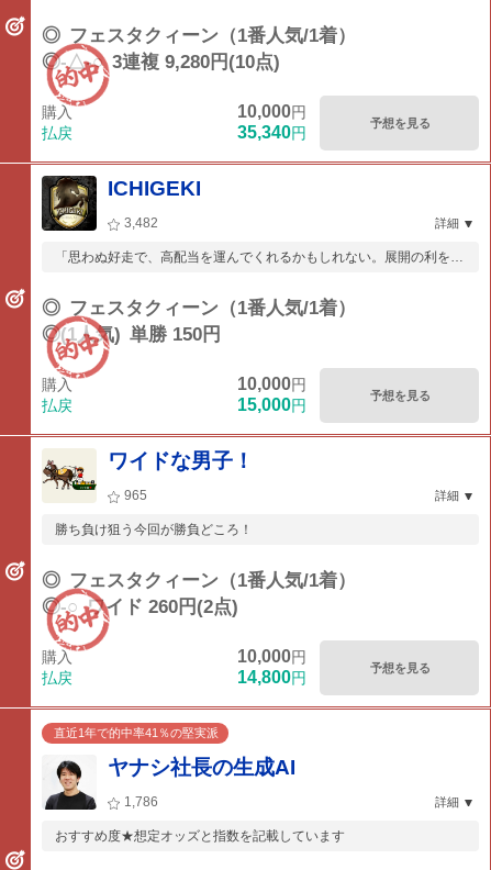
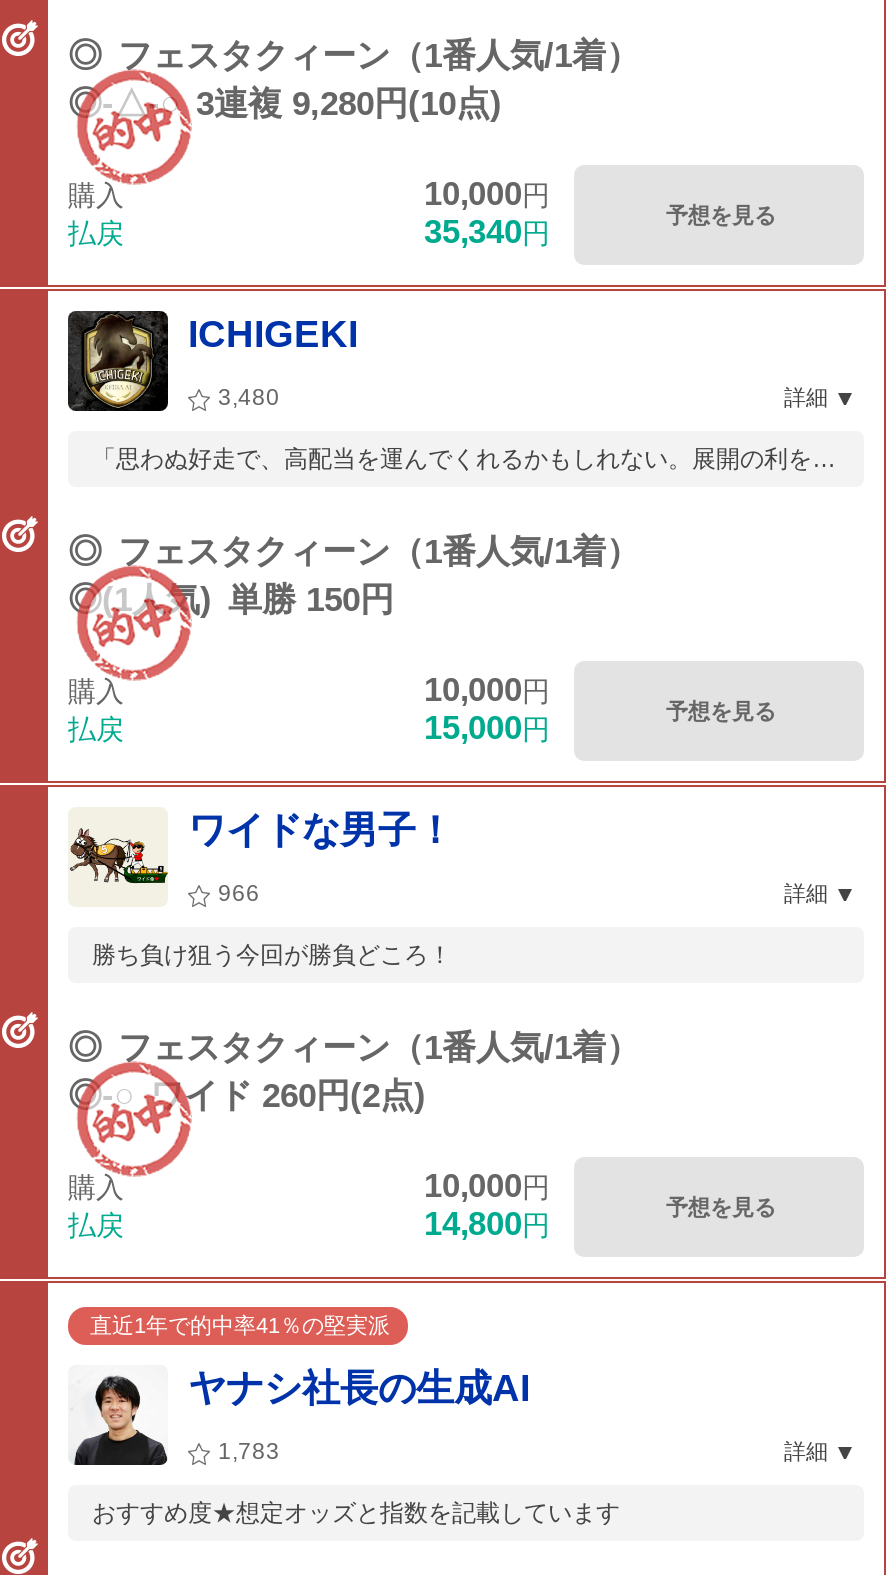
[124,216,158,230] 3,482 -> [218,385,280,409] 3,480
[124,489,147,502] 965 -> [218,881,260,905] 966
[124,795,158,808] 1,786 -> [218,1439,280,1463] 1,783

